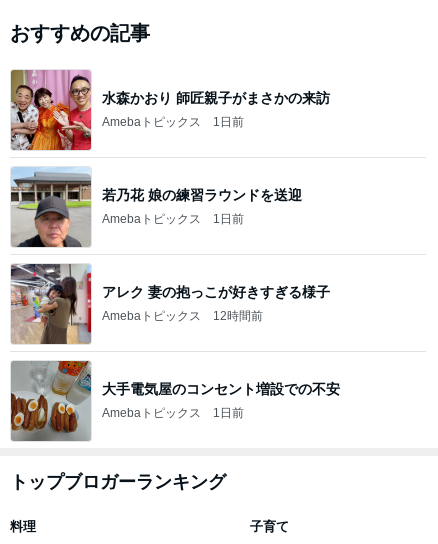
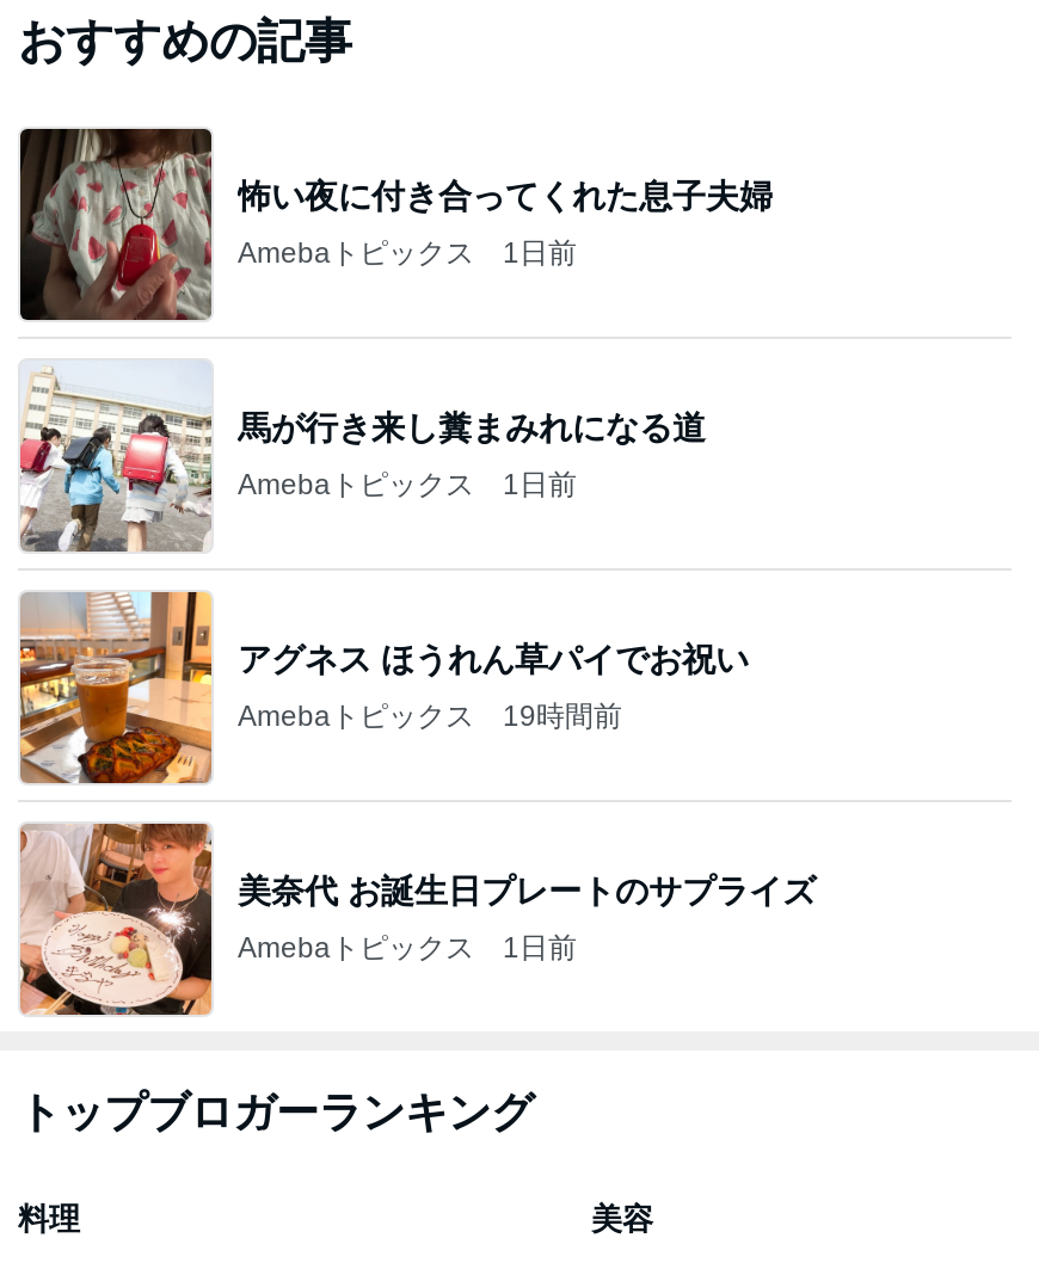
[10,69,330,151] [image] | 水森かおり 師匠親子がまさかの来訪 -> [18,127,773,322] [image] | 怖い夜に付き合ってくれた息子夫婦
[10,167,302,248] [image] | 若乃花 娘の練習ラウンドを送迎 -> [18,363,706,554] [image] | 馬が行き来し糞まみれになる道
[10,263,330,345] [image] | アレク 妻の抱っこが好きすぎる様子 -> [20,590,749,786] [image] | アグネス ほうれん草パイでお祝い
[102,308,263,322] Amebaトピックス 12時間前 -> [238,698,622,732] Amebaトピックス 19時間前
[10,360,340,442] [image] | 大手電気屋のコンセント増設での不安 -> [18,821,816,1017] [image] | 美奈代 お誕生日プレートのサプライズ
[250,519,289,534] 子育て -> [591,1201,653,1237] 美容

